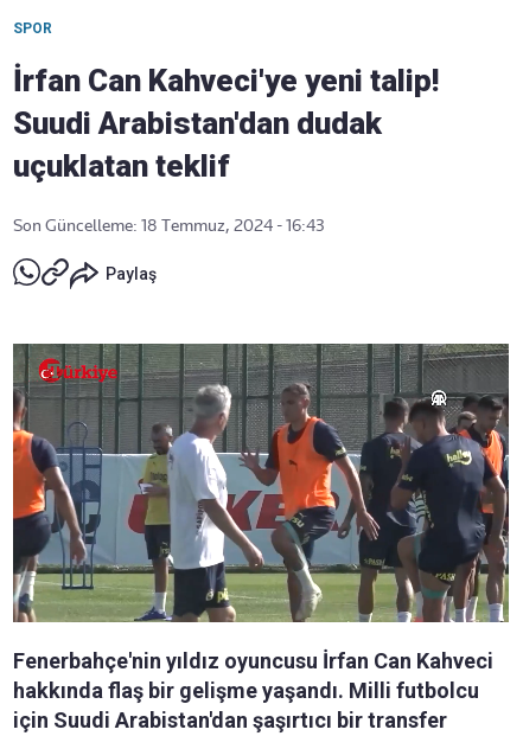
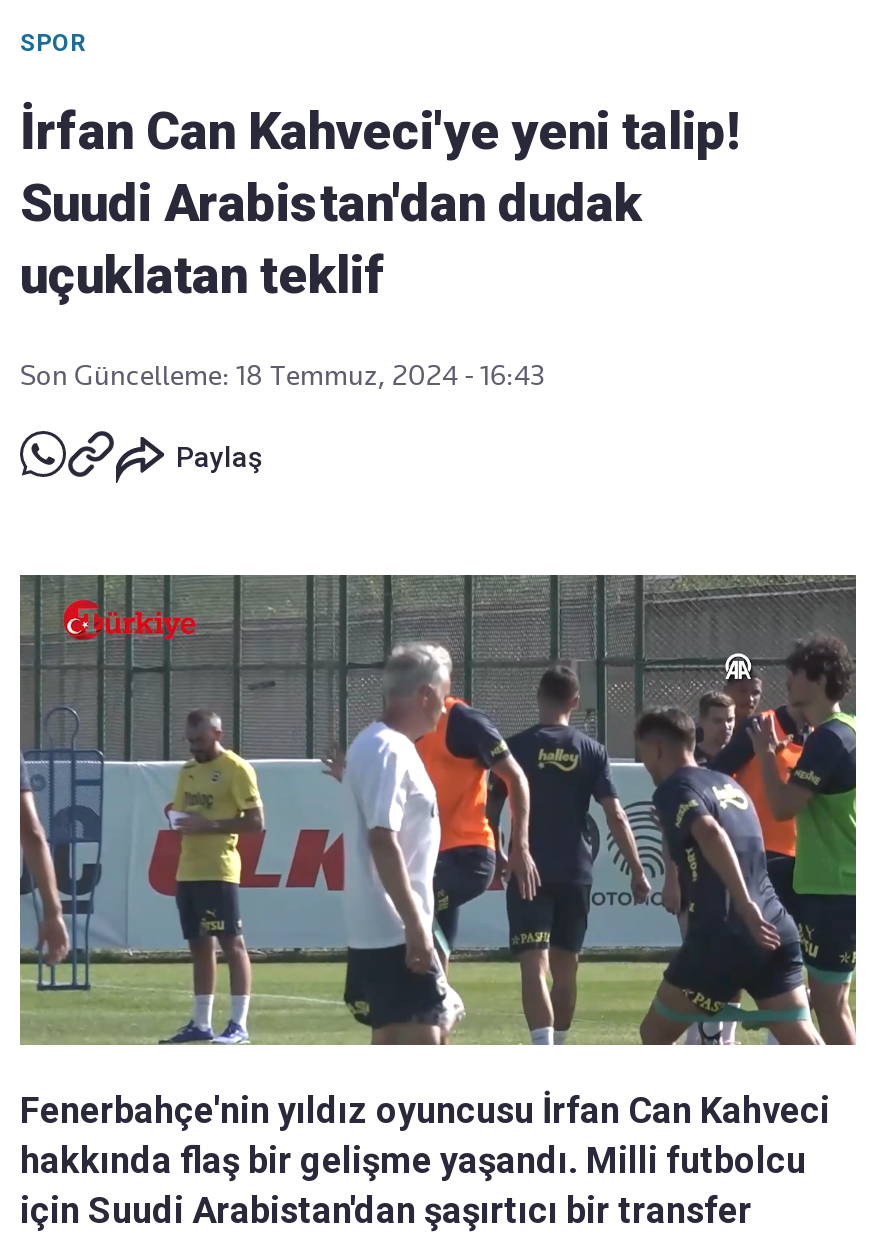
[12,344,510,623] [image] -> [18,575,858,1047] [image]

